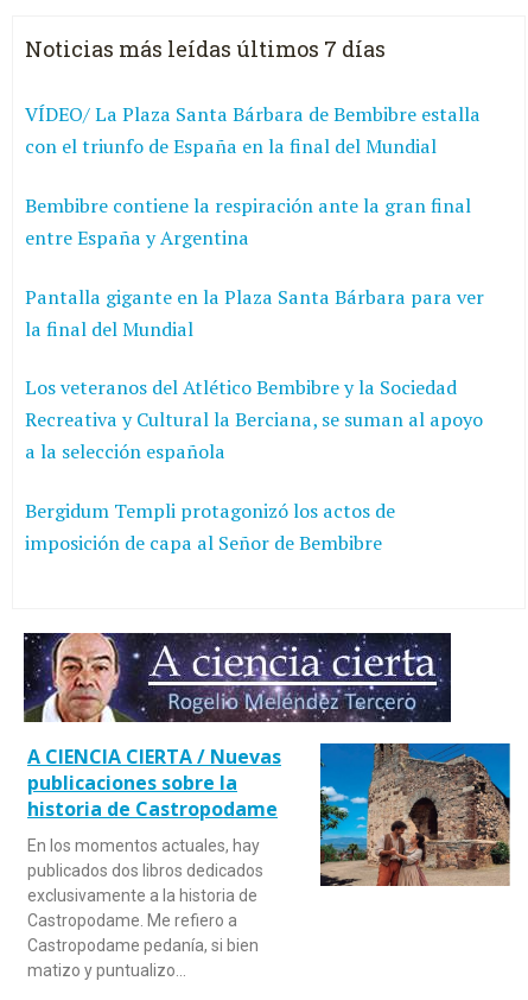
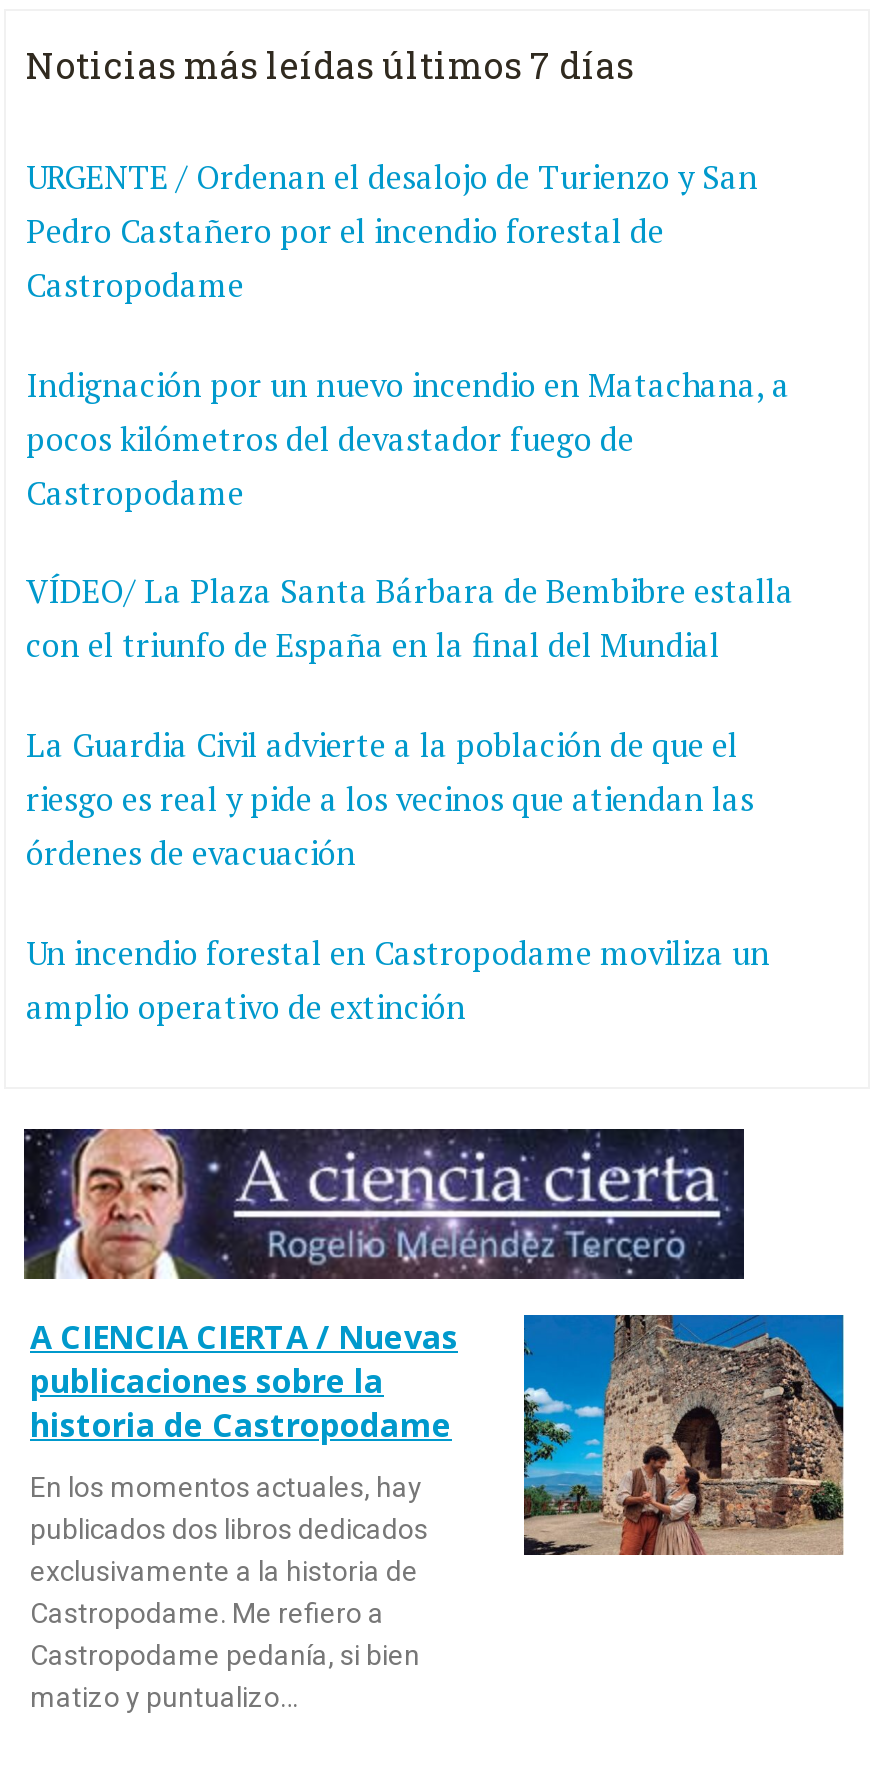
none -> [26,156,790,515] URGENTE / Ordenan el desalojo de Turienzo y San | Pedro Castañero por el incendio forestal de | Castropodame | Indignación por un nuevo incendio en Matachana, a | pocos kilómetros del devastador fuego de | Castropodame
moved [25,101,481,160] -> [26,570,794,668]: VÍDEO/ La Plaza Santa Bárbara de Bembibre estalla | con el triunfo de España en la final del Mundial
[25,192,484,556] Bembibre contiene la respiración ante la gran final | entre España y Argentina | Pantalla gigante en la Plaza Santa Bárbara para ver | la final del Mundial | Los veteranos del Atlético Bembibre y la Sociedad | Recreativa y Cultural la Berciana, se suman al apoyo | a la selección española | Bergidum Templi protagonizó los actos de | imposición de capa al Señor de Bembibre -> [26,724,770,1029] La Guardia Civil advierte a la población de que el | riesgo es real y pide a los vecinos que atiendan las | órdenes de evacuación | Un incendio forestal en Castropodame moviliza un | amplio operativo de extinción

